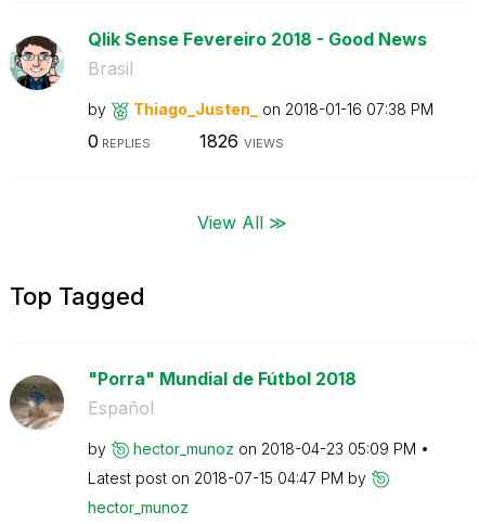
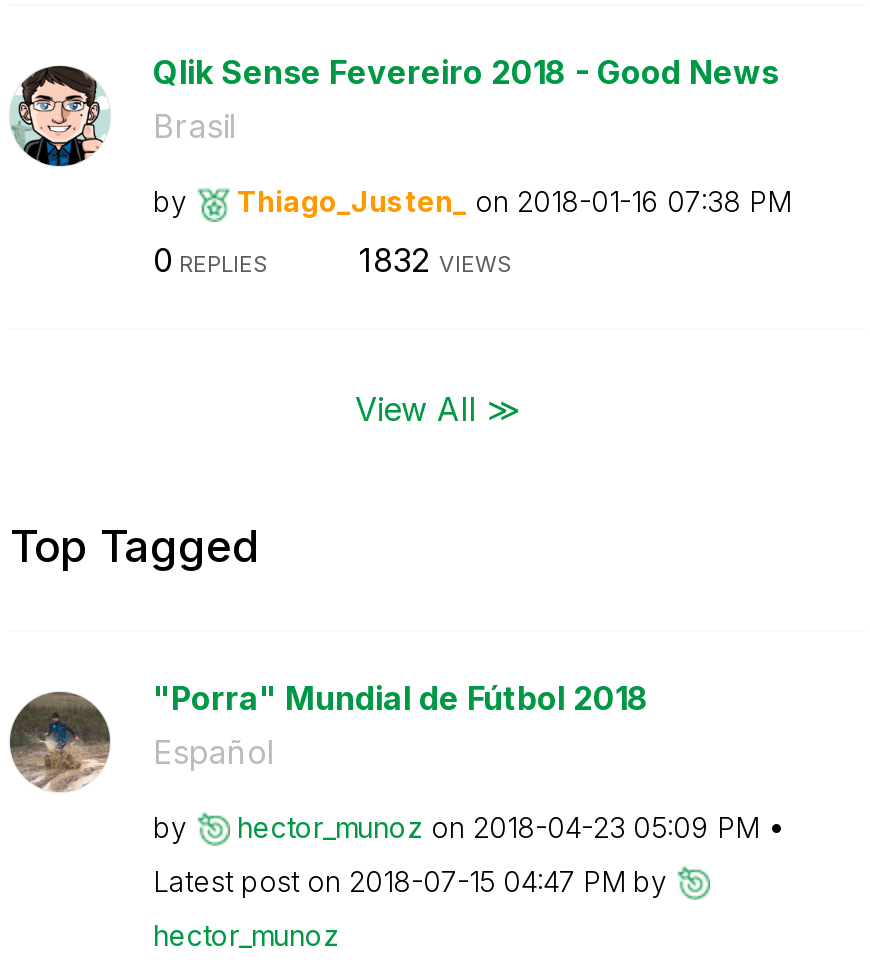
[199,130,283,151] 1826 VIEWS -> [359,239,513,279] 1832 VIEWS

